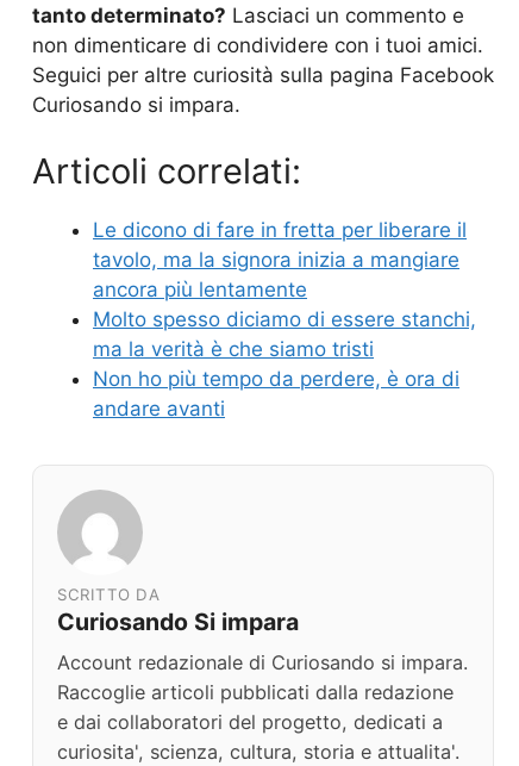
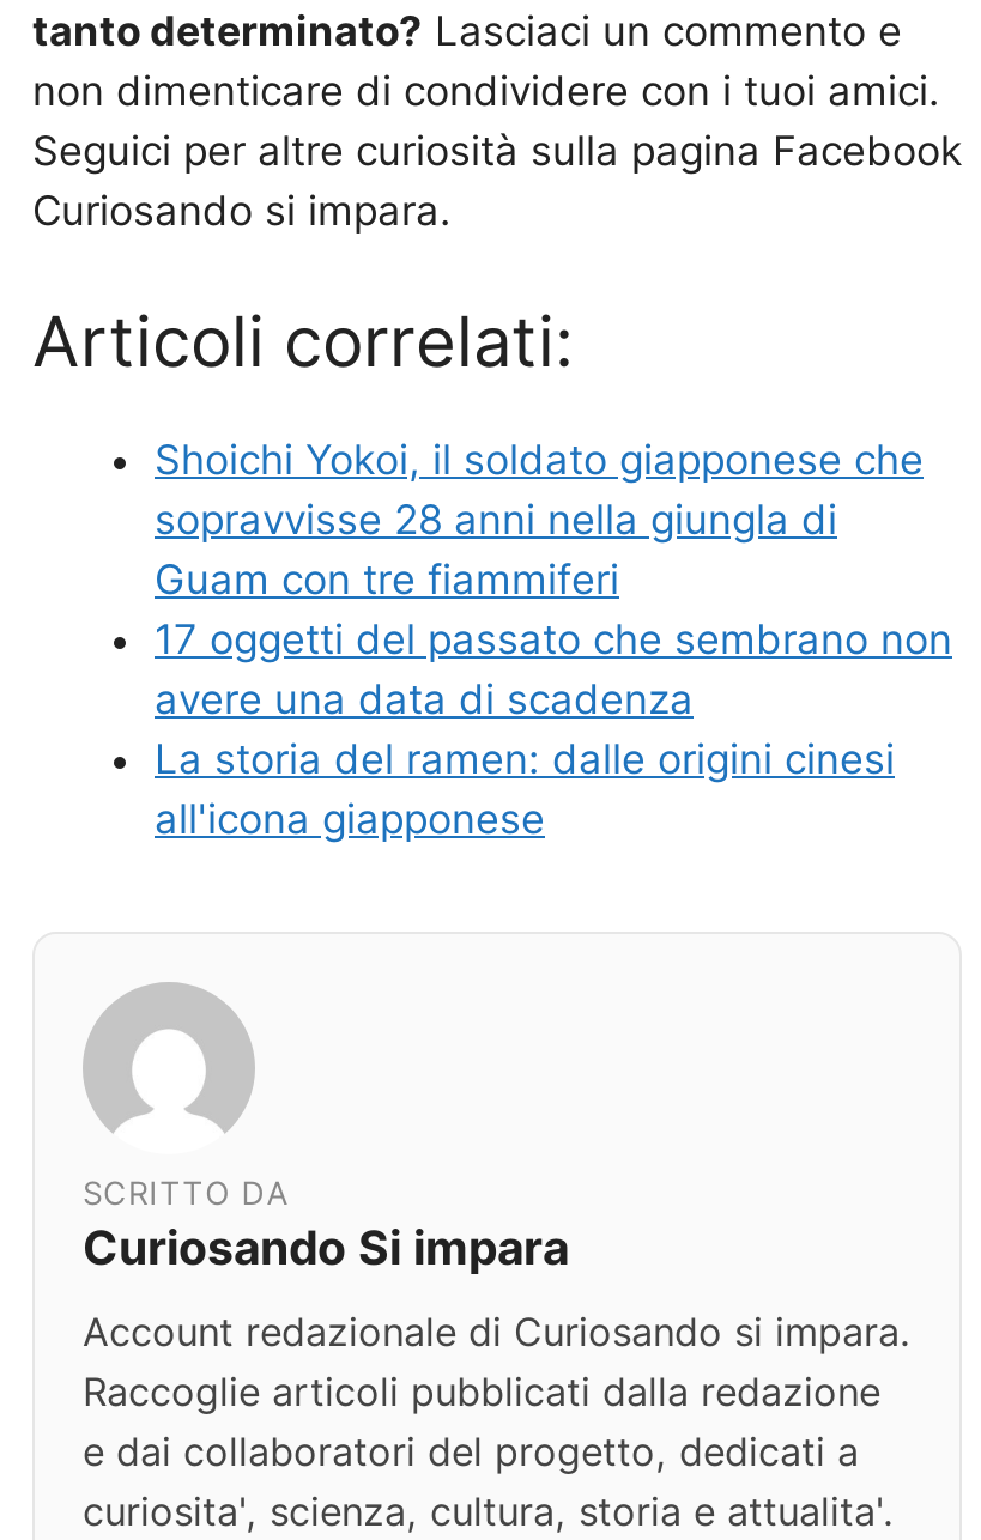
[93,217,476,420] Le dicono di fare in fretta per liberare il | tavolo, ma la signora inizia a mangiare | ancora più lentamente | Molto spesso diciamo di essere stanchi, | ma la verità è che siamo tristi | Non ho più tempo da perdere, è ora di | andare avanti -> [155,437,952,844] Shoichi Yokoi, il soldato giapponese che | sopravvisse 28 anni nella giungla di | Guam con tre fiammiferi | 17 oggetti del passato che sembrano non | avere una data di scadenza | La storia del ramen: dalle origini cinesi | all'icona giapponese

